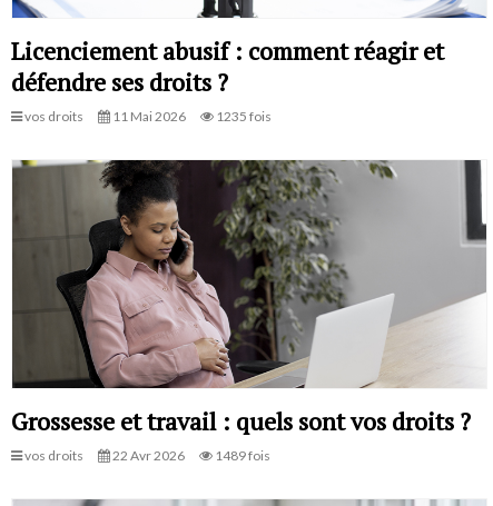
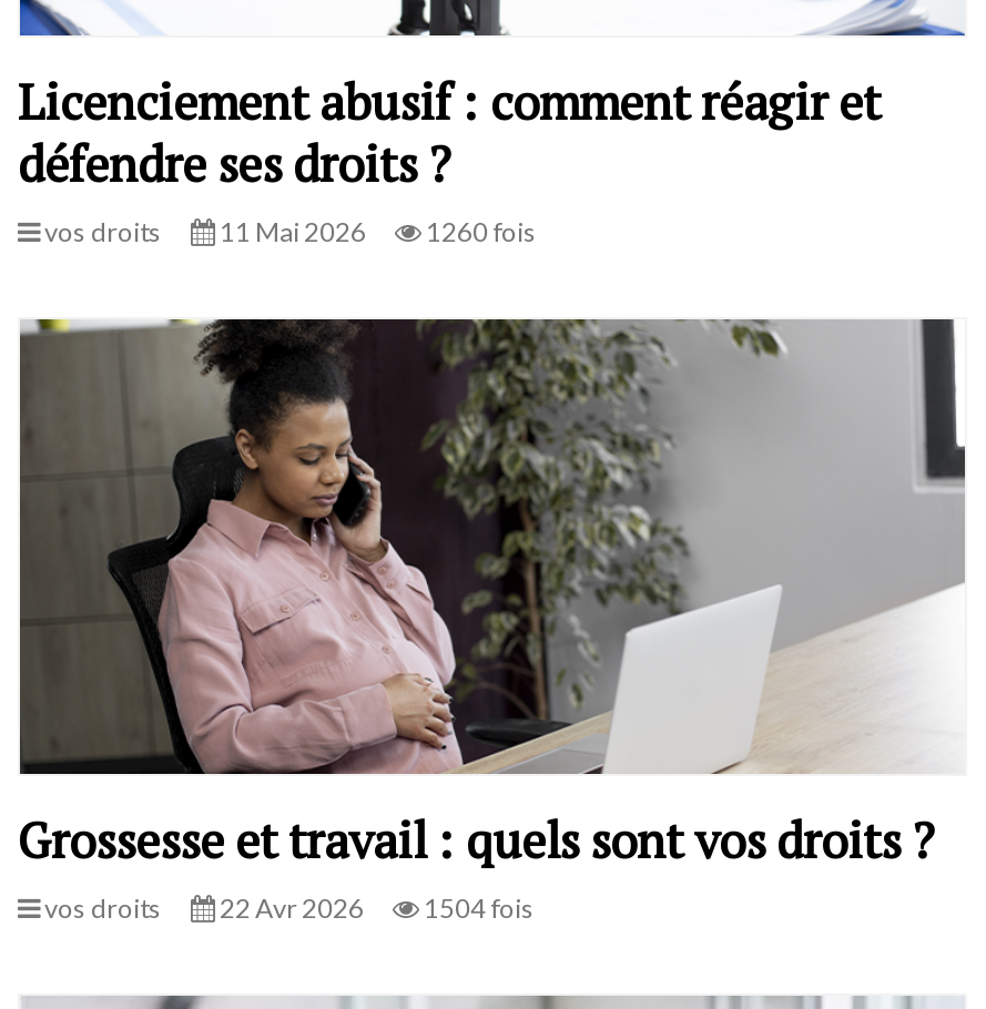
[22,108,272,125] vos droits 11 Mai 2026 1235 fois -> [40,216,537,249] vos droits 11 Mai 2026 1260 fois
[22,447,270,464] vos droits 22 Avr 2026 1489 fois -> [40,891,535,924] vos droits 22 Avr 2026 1504 fois

